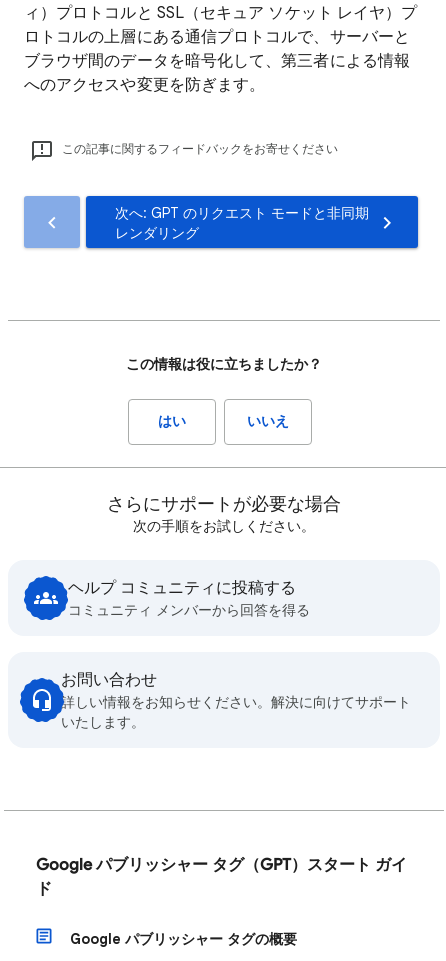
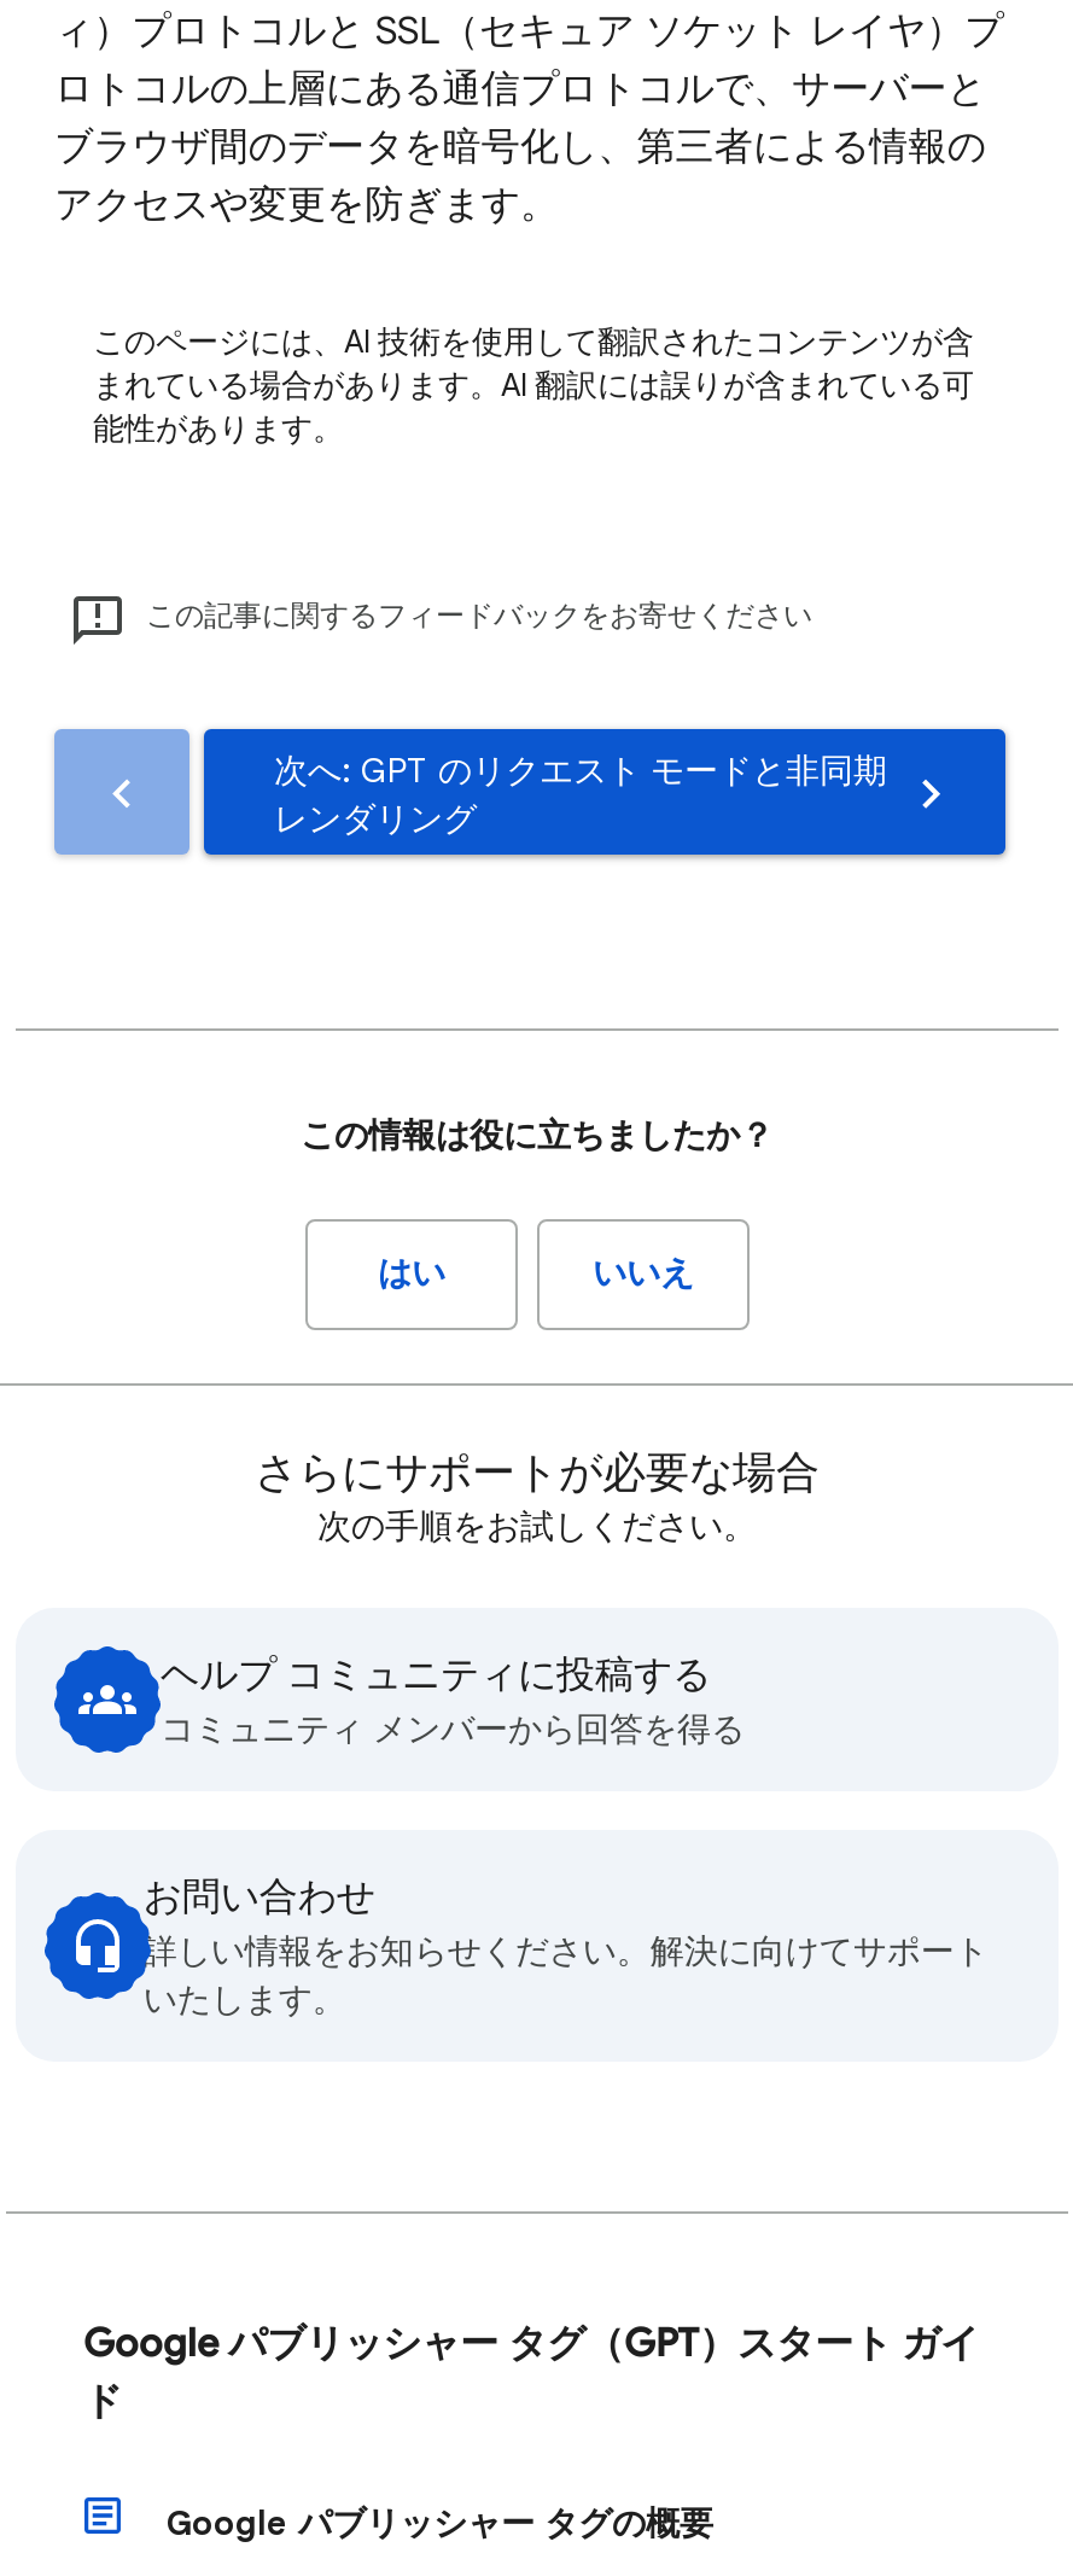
[24,51,410,95] ブラウザ間のデータを暗号化して、第三者による情報 | へのアクセスや変更を防ぎます。 -> [54,123,986,449] ブラウザ間のデータを暗号化し、第三者による情報の | アクセスや変更を防ぎます。 | このページには、AI 技術を使用して翻訳されたコンテンツが含 | まれている場合があります。AI 翻訳には誤りが含まれている可 | 能性があります。

